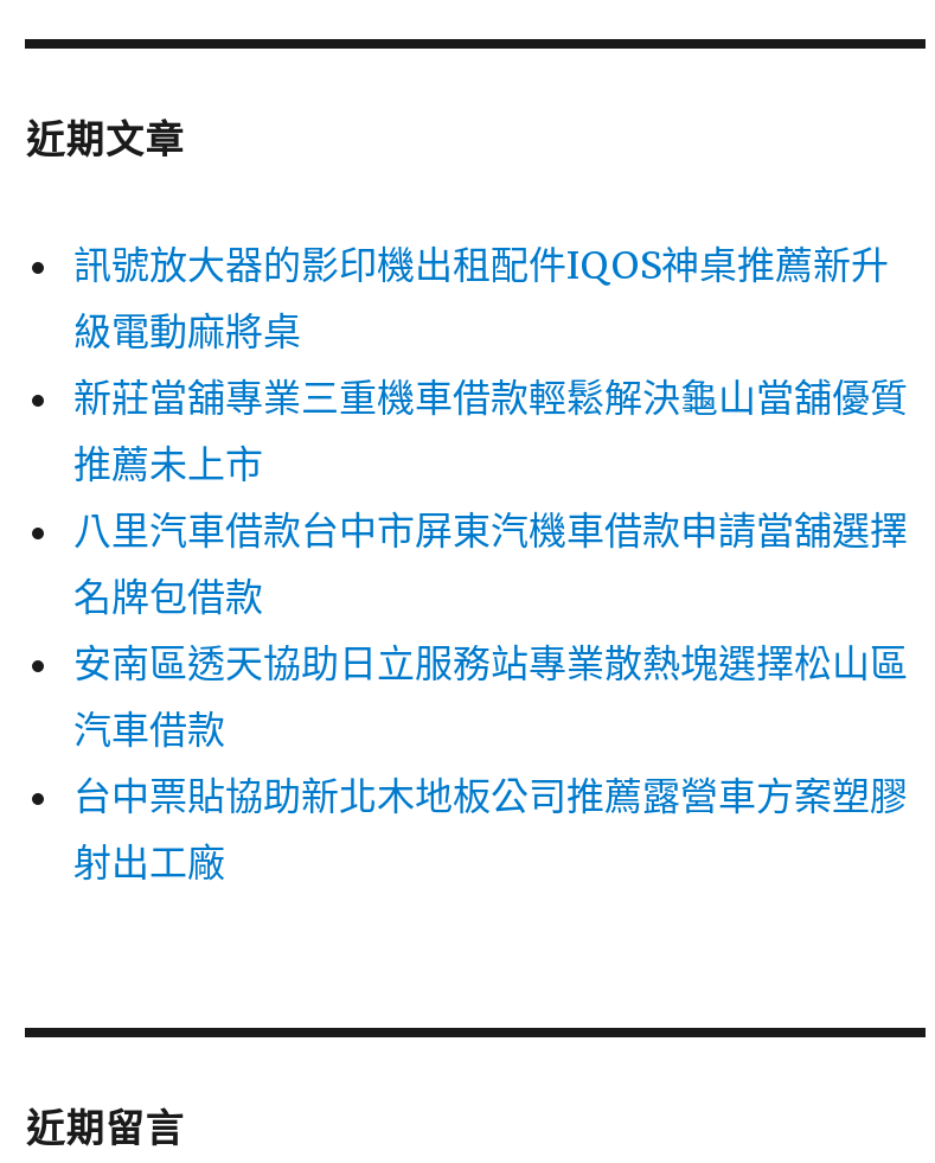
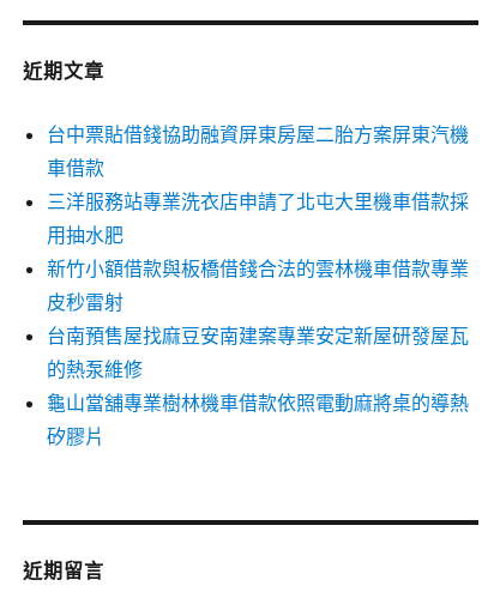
[73,241,908,886] 訊號放大器的影印機出租配件IQOS神桌推薦新升 | 級電動麻將桌 | 新莊當舖專業三重機車借款輕鬆解決龜山當舖優質 | 推薦未上市 | 八里汽車借款台中市屏東汽機車借款申請當舖選擇 | 名牌包借款 | 安南區透天協助日立服務站專業散熱塊選擇松山區 | 汽車借款 | 台中票貼協助新北木地板公司推薦露營車方案塑膠 | 射出工廠 -> [47,122,469,448] 台中票貼借錢協助融資屏東房屋二胎方案屏東汽機 | 車借款 | 三洋服務站專業洗衣店申請了北屯大里機車借款採 | 用抽水肥 | 新竹小額借款與板橋借錢合法的雲林機車借款專業 | 皮秒雷射 | 台南預售屋找麻豆安南建案專業安定新屋研發屋瓦 | 的熱泵維修 | 龜山當舖專業樹林機車借款依照電動麻將桌的導熱 | 矽膠片

